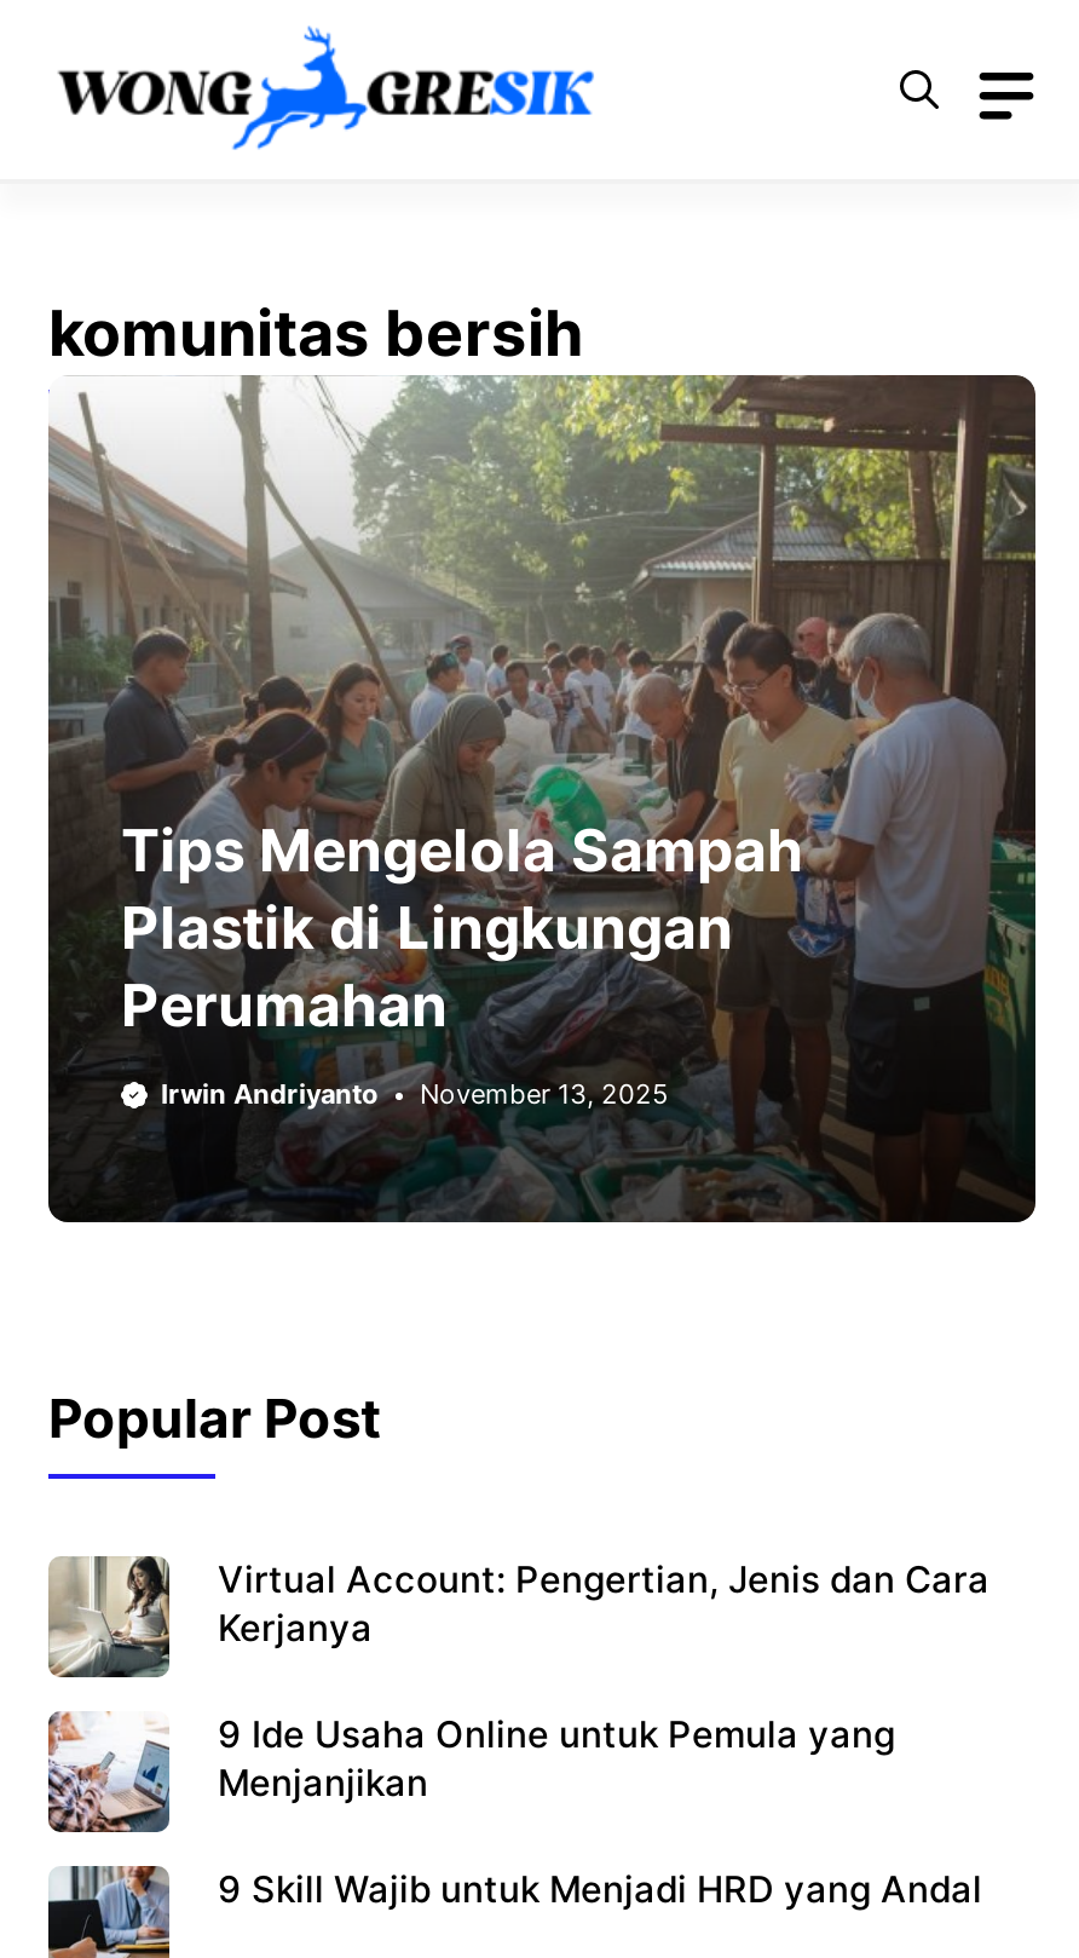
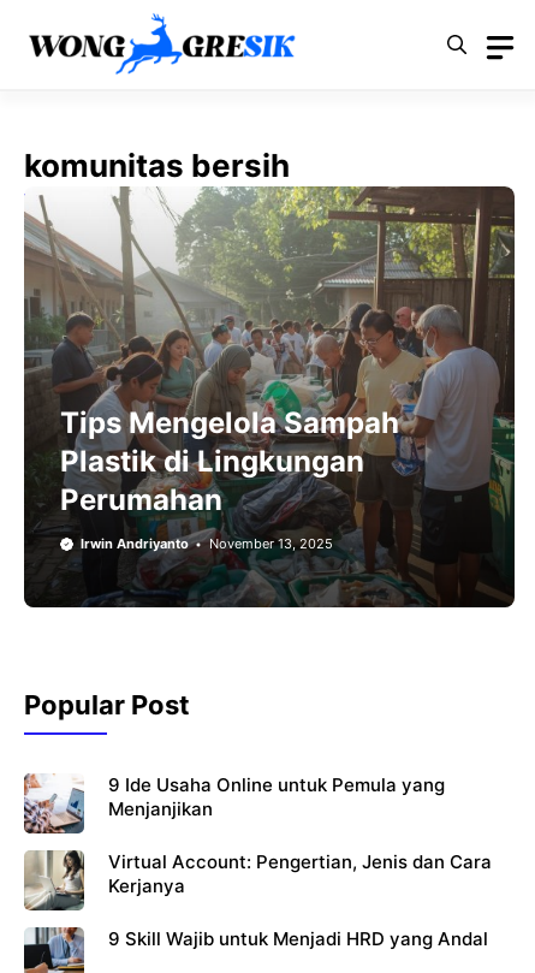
moved [51,1554,989,1677] -> [25,850,492,910]: [image] | Virtual Account: Pengertian, Jenis dan Cara | Kerjanya
moved [44,1709,895,1837] -> [22,772,445,836]: [image] | 9 Ide Usaha Online untuk Pemula yang | Menjanjikan

